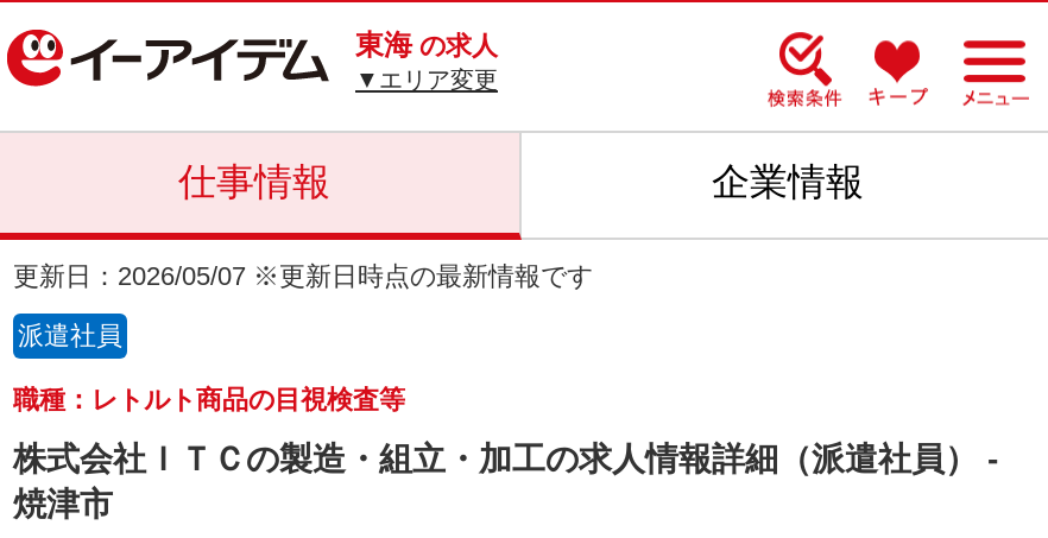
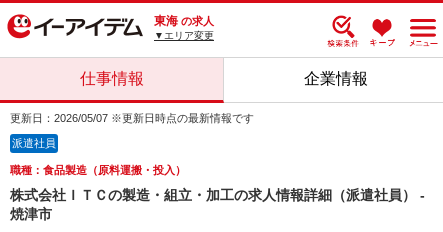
[13,385,405,413] 職種：レトルト商品の目視検査等 -> [10,164,186,176] 職種：食品製造（原料運搬・投入）

